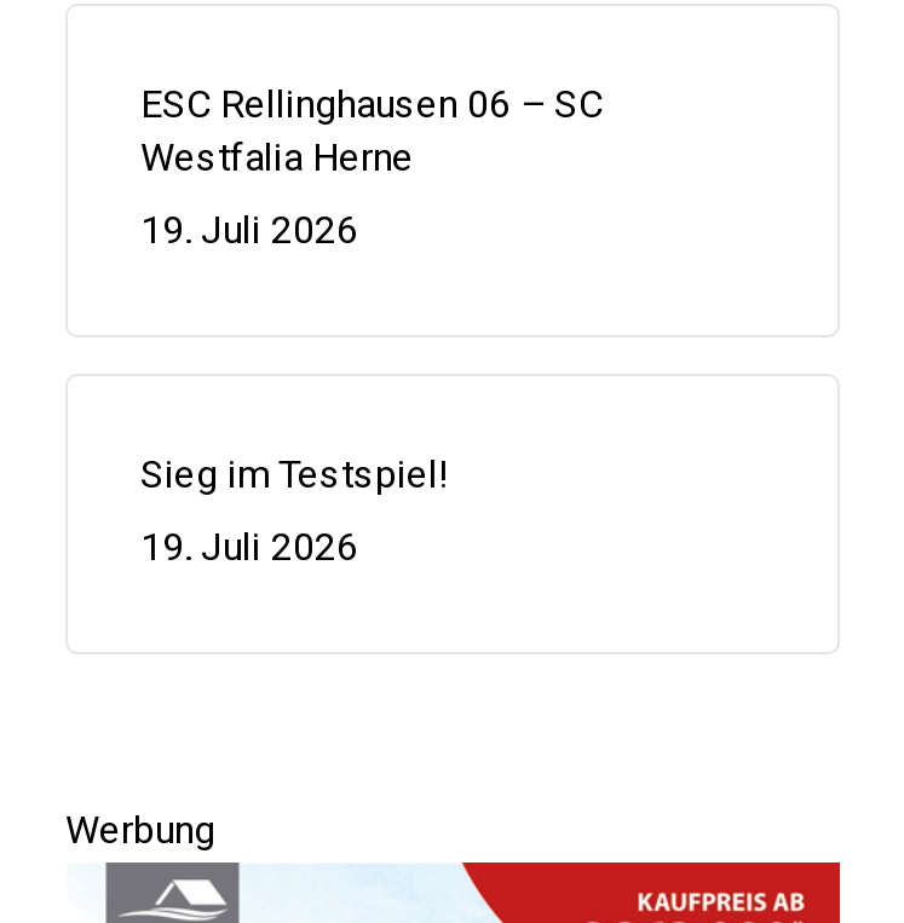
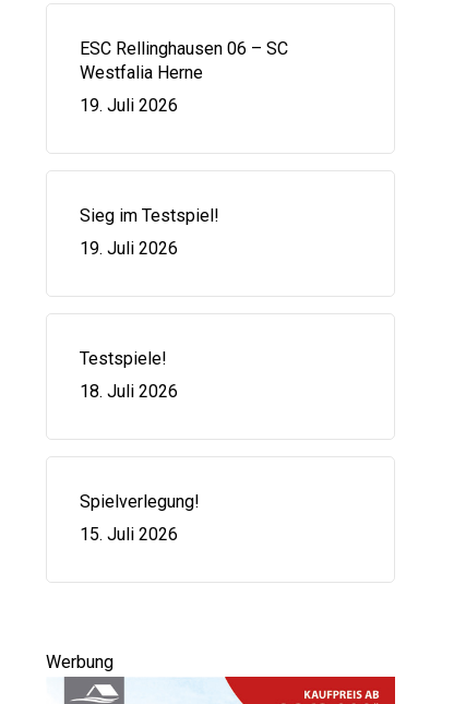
none -> [80,348,178,402] Testspiele! | 18. Juli 2026
none -> [80,491,200,545] Spielverlegung! | 15. Juli 2026

